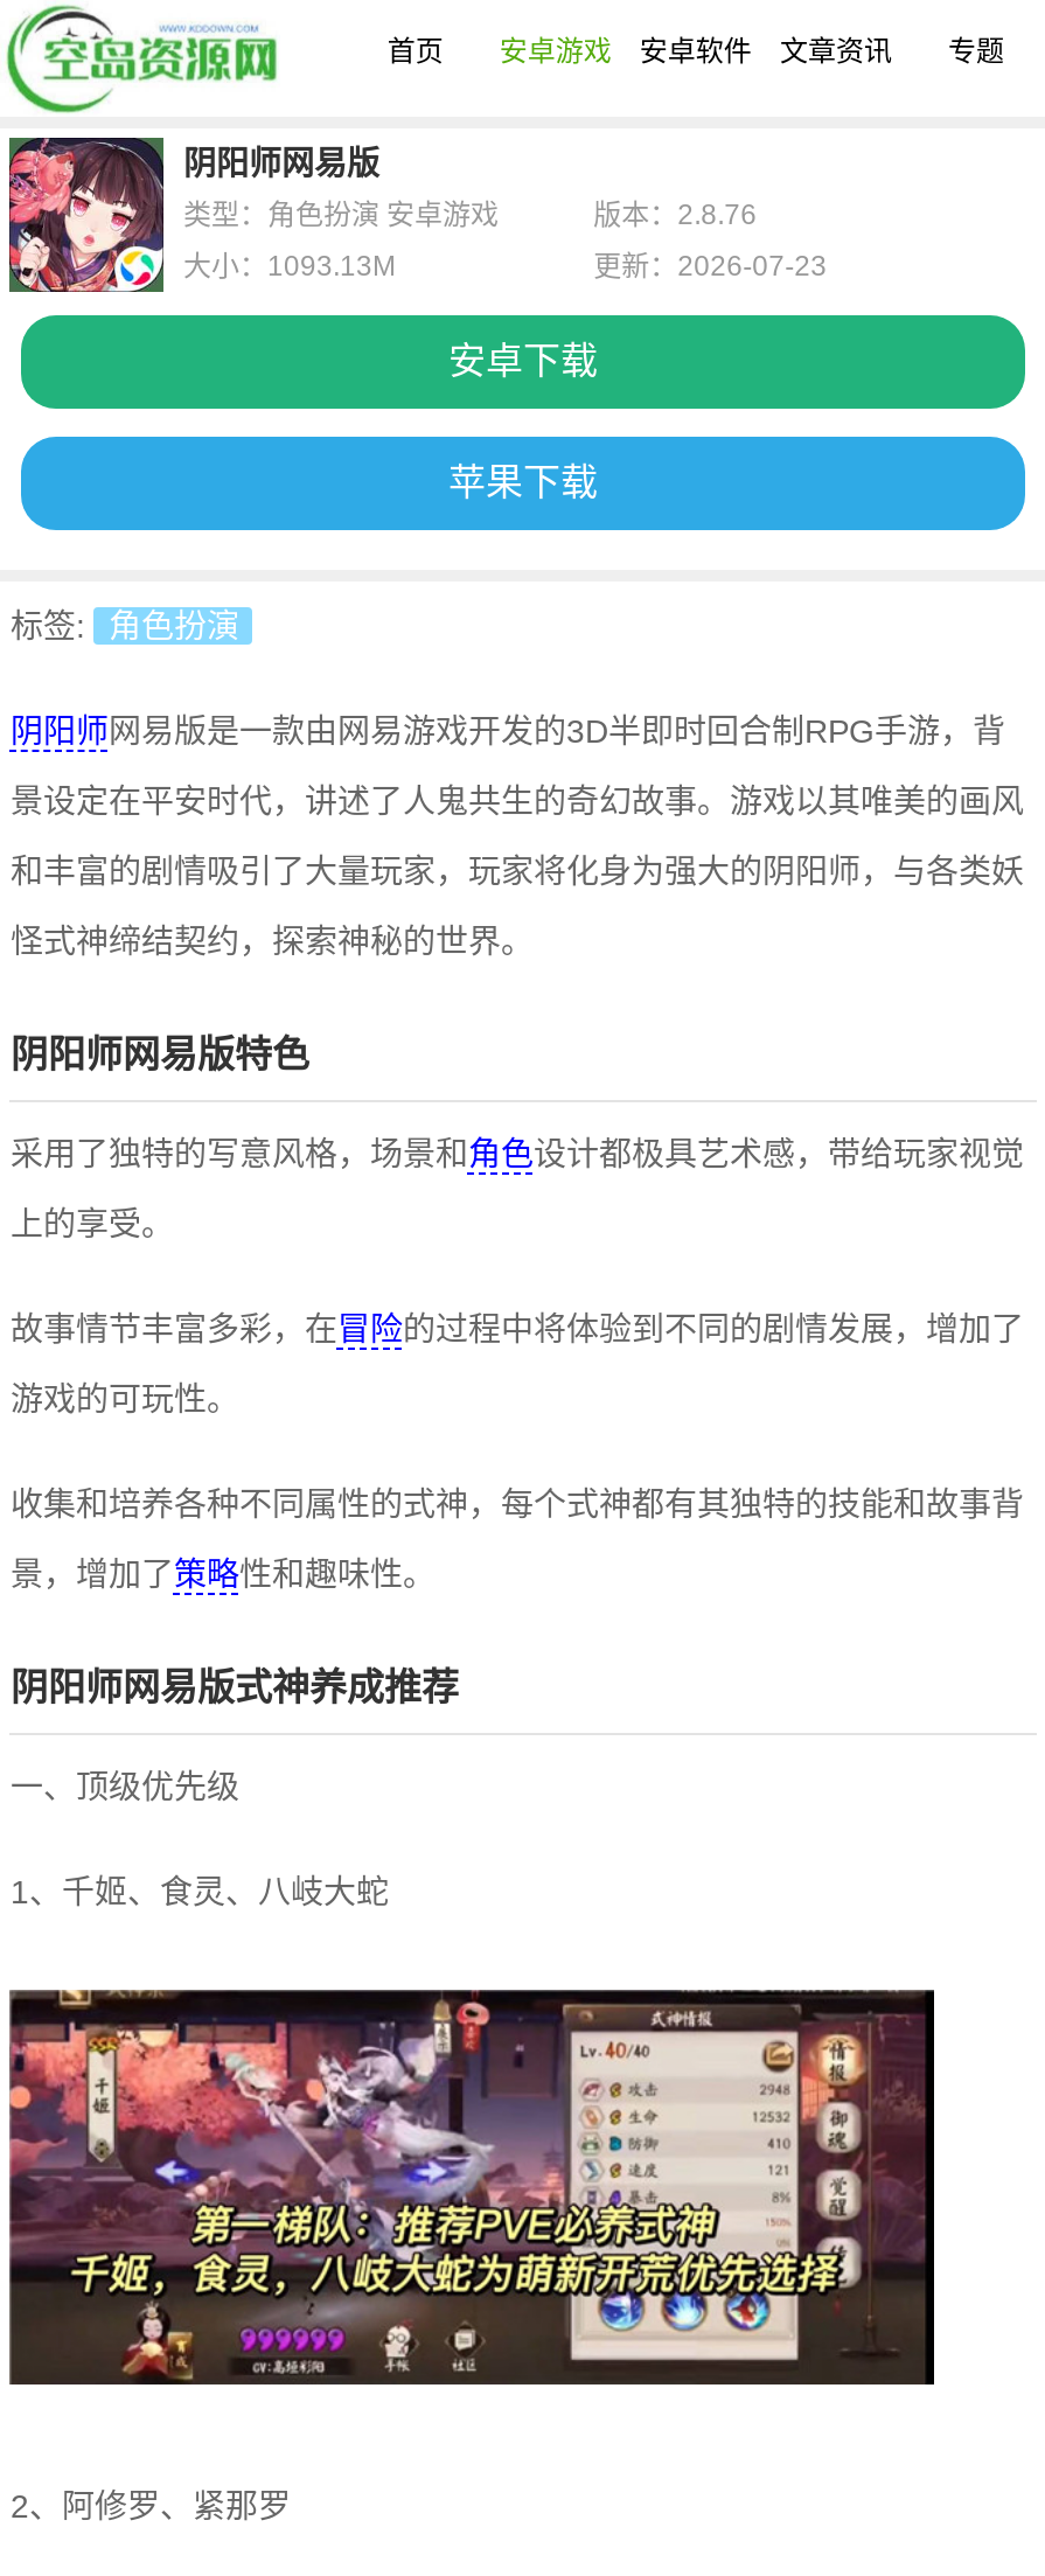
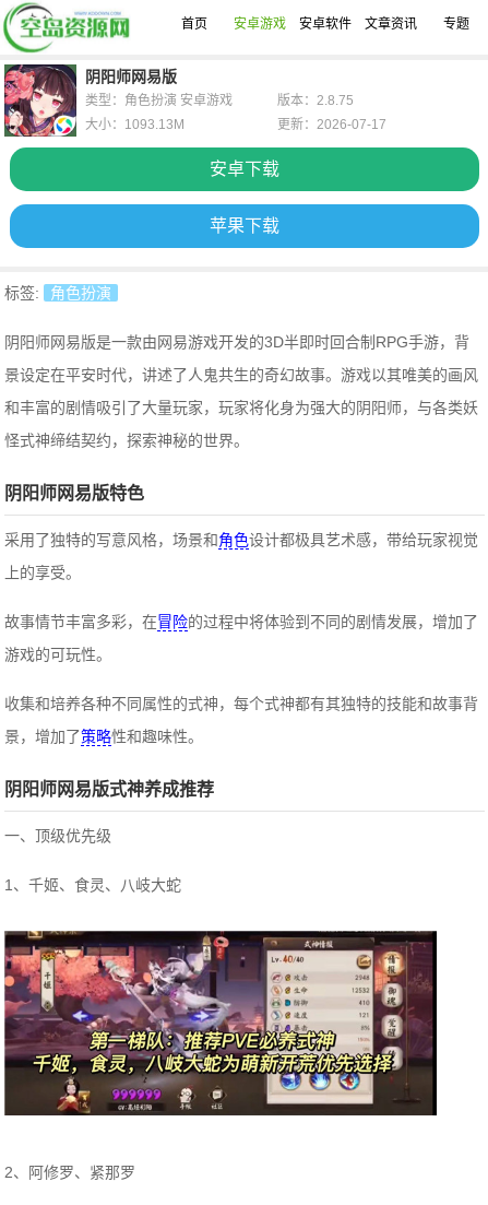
[593,200,757,232] 版本：2.8.76 -> [277,93,354,109] 版本：2.8.75
[593,251,827,284] 更新：2026-07-23 -> [277,117,387,133] 更新：2026-07-17

